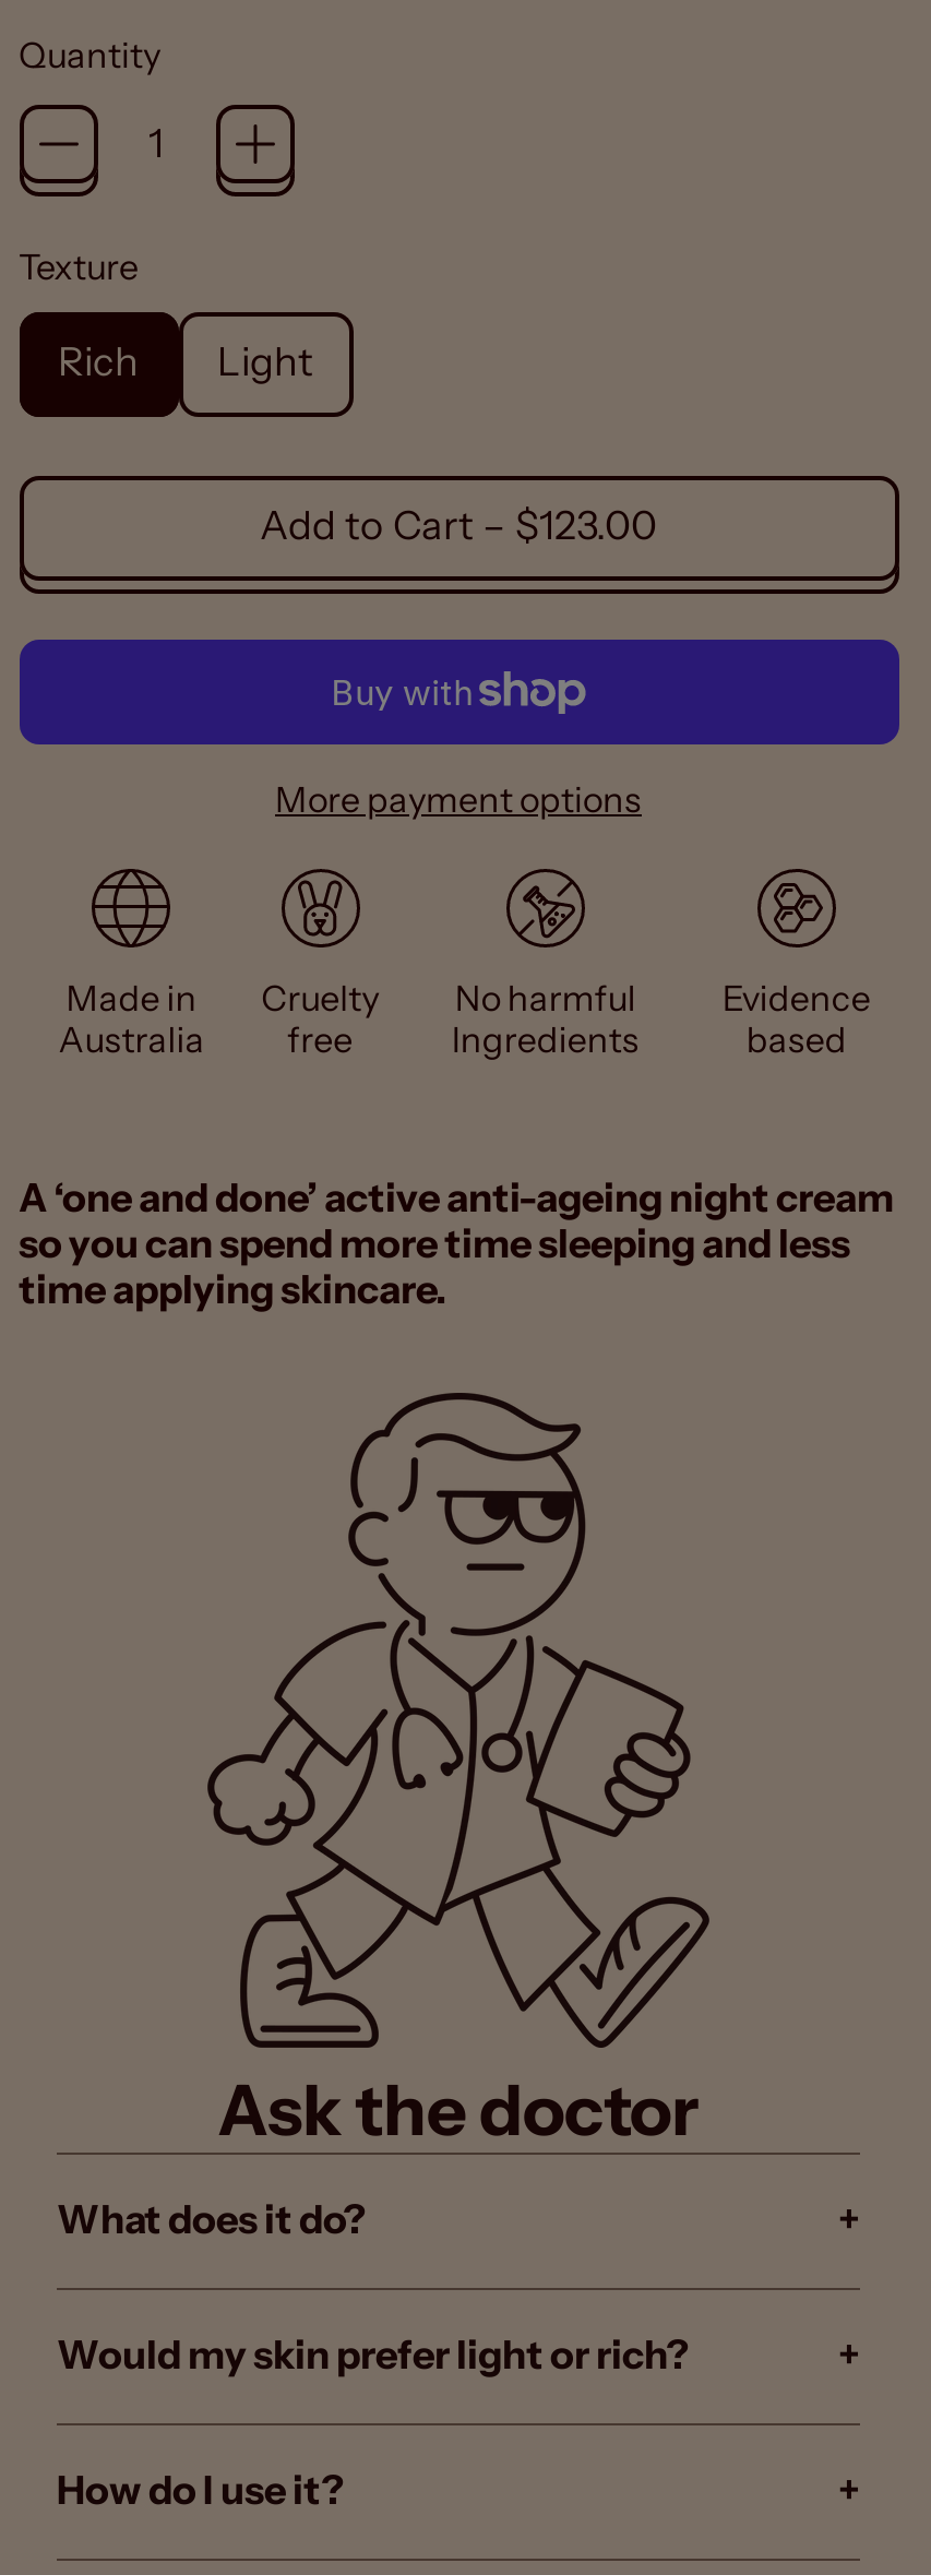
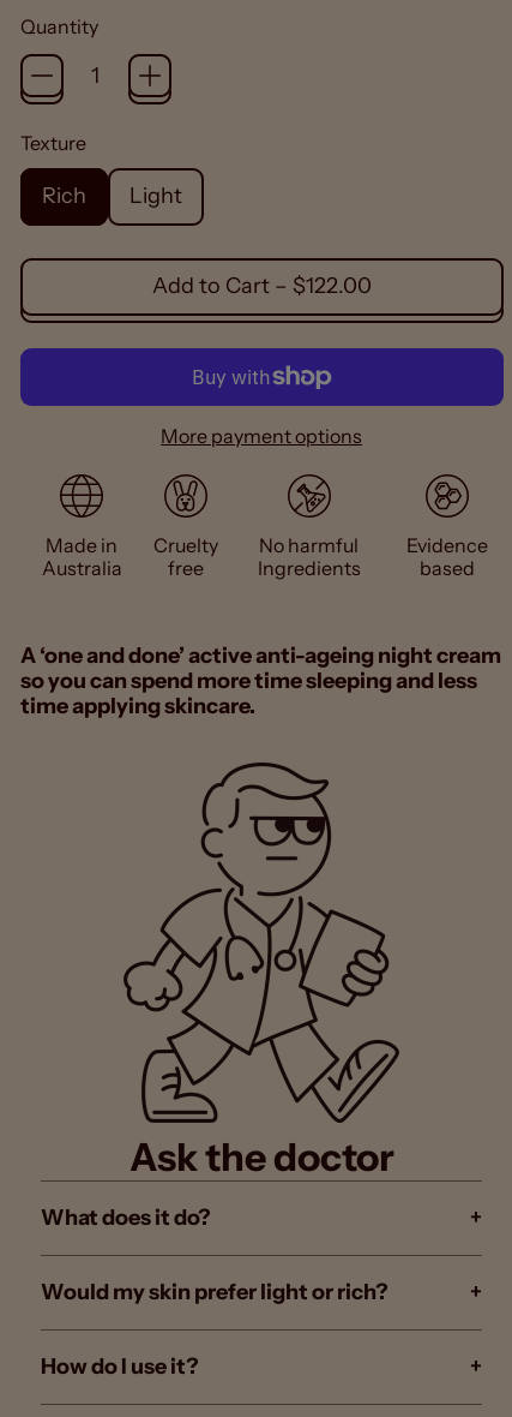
[260,503,657,551] Add to Cart – $123.00 -> [152,273,371,299] Add to Cart – $122.00

